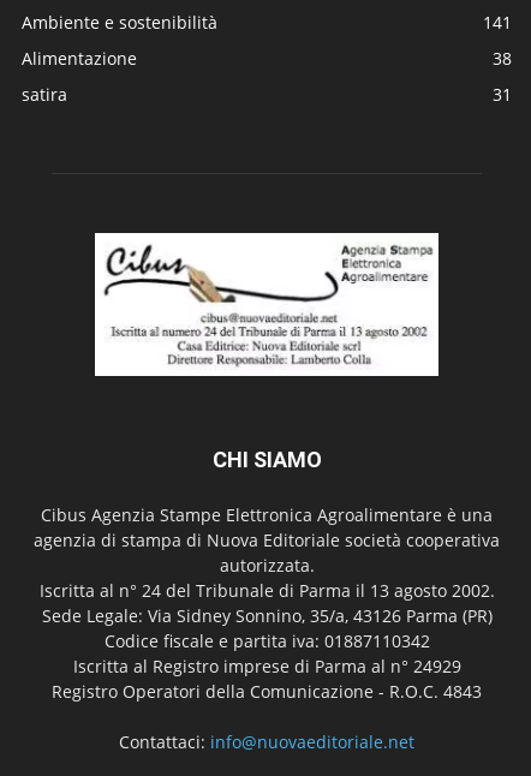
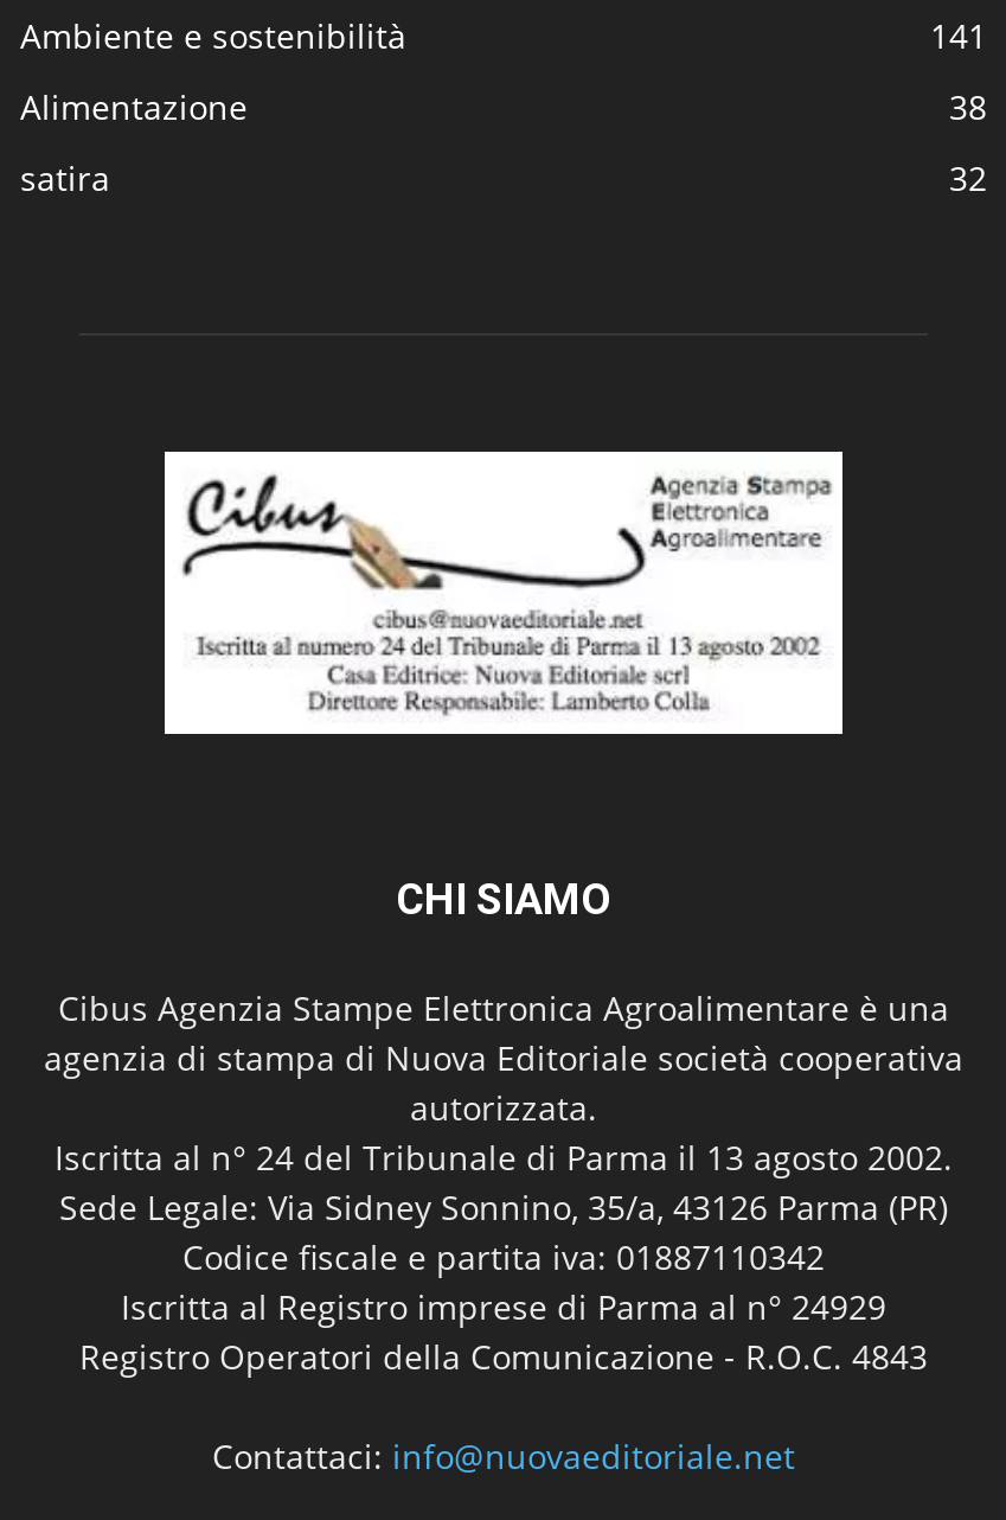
[493,83,512,105] 31 -> [949,156,987,201] 32

